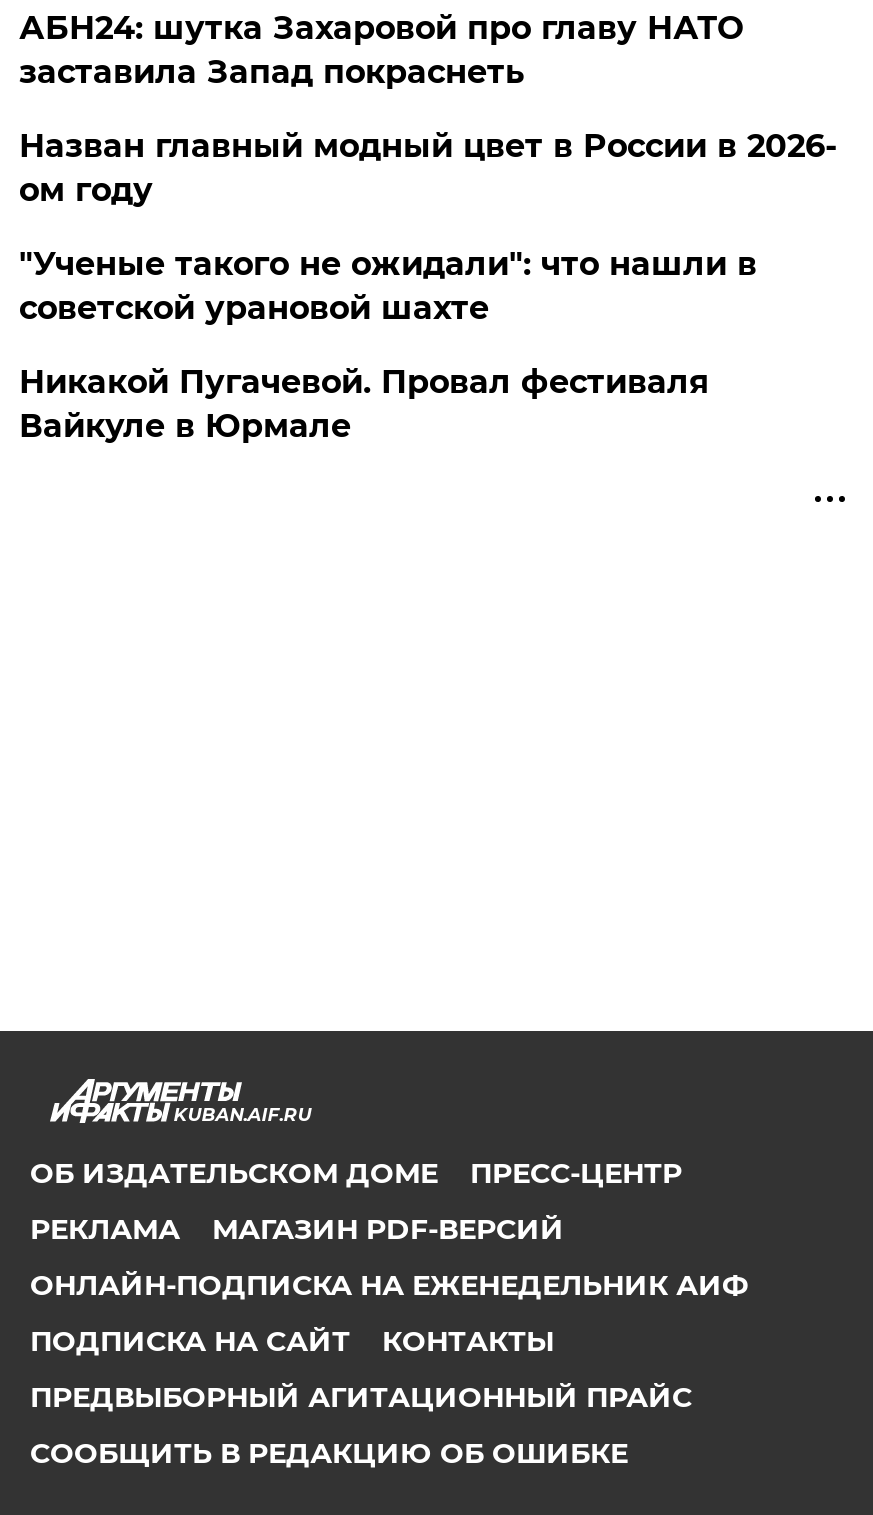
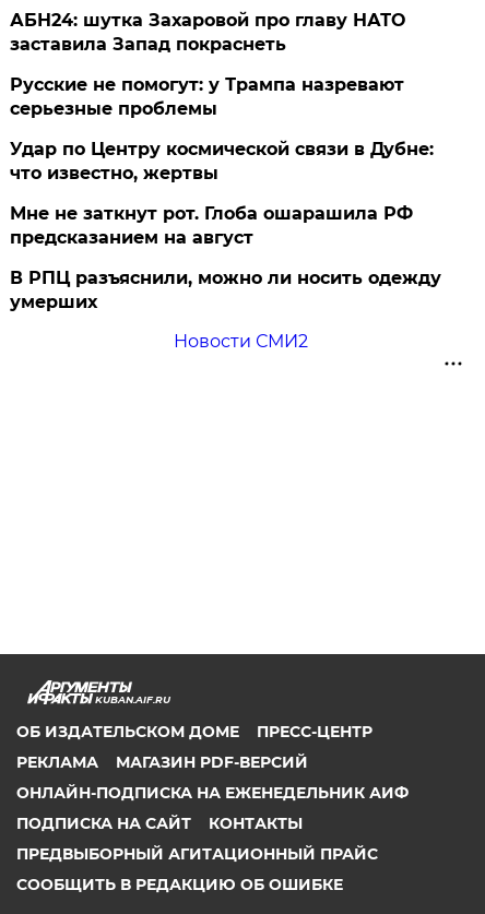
[19,127,837,445] Назван главный модный цвет в России в 2026- | ом году | "Ученые такого не ожидали": что нашли в | советской урановой шахте | Никакой Пугачевой. Провал фестиваля | Вайкуле в Юрмале -> [10,74,442,352] Русские не помогут: у Трампа назревают | серьезные проблемы | Удар по Центру космической связи в Дубне: | что известно, жертвы | Мне не заткнут рот. Глоба ошарашила РФ | предсказанием на август | В РПЦ разъяснили, можно ли носить одежду | умерших | Новости СМИ2

